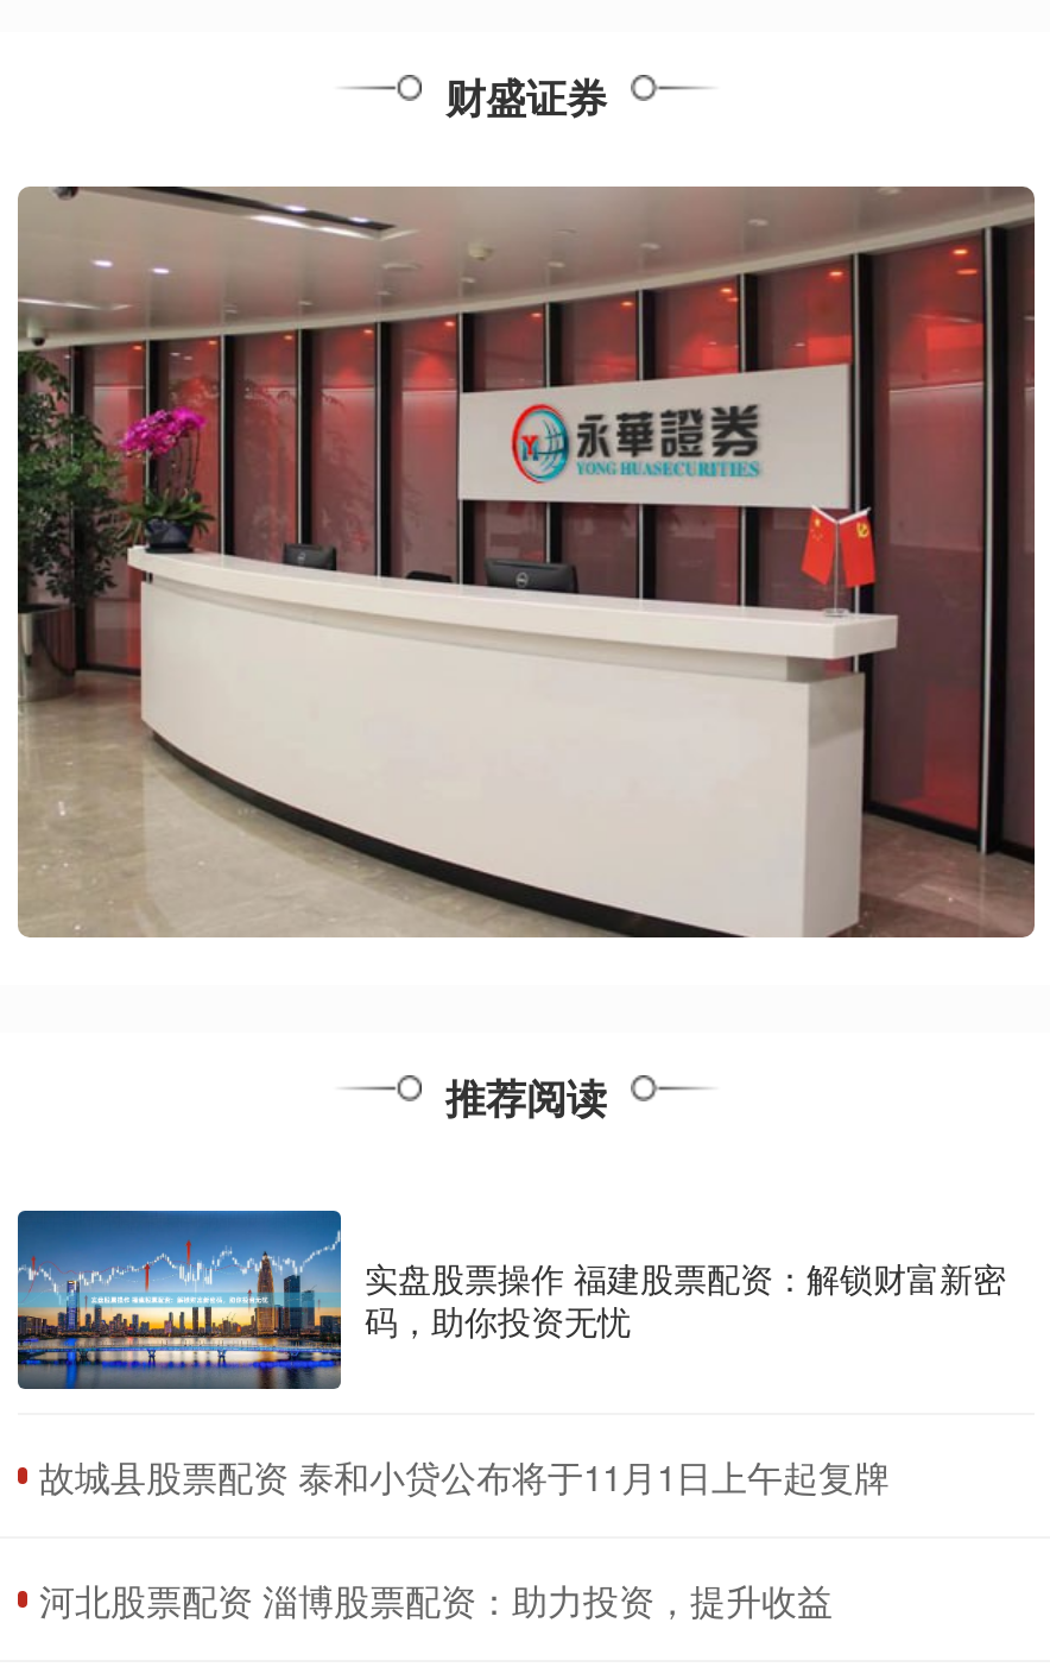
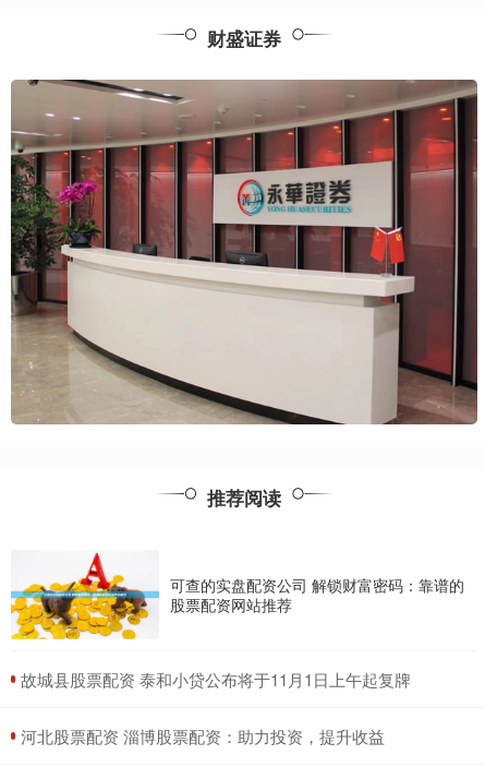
[15,1208,1006,1391] [image] | 实盘股票操作 福建股票配资：解锁财富新密 | 码，助你投资无忧 -> [10,552,464,640] [image] | 可查的实盘配资公司 解锁财富密码：靠谱的 | 股票配资网站推荐

